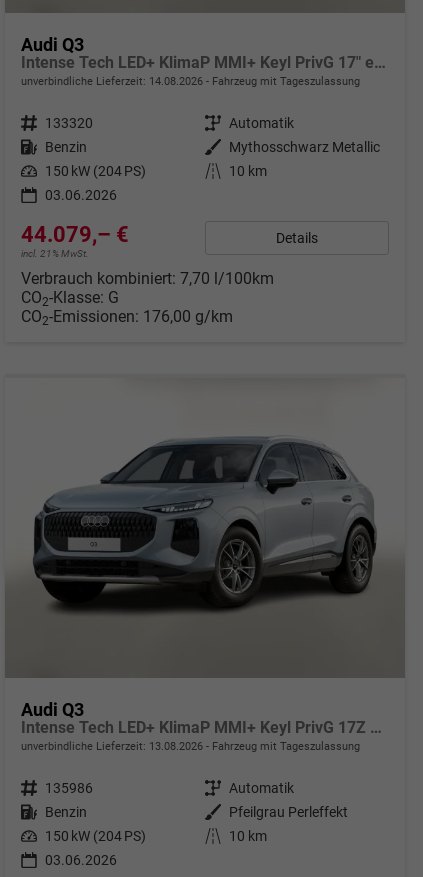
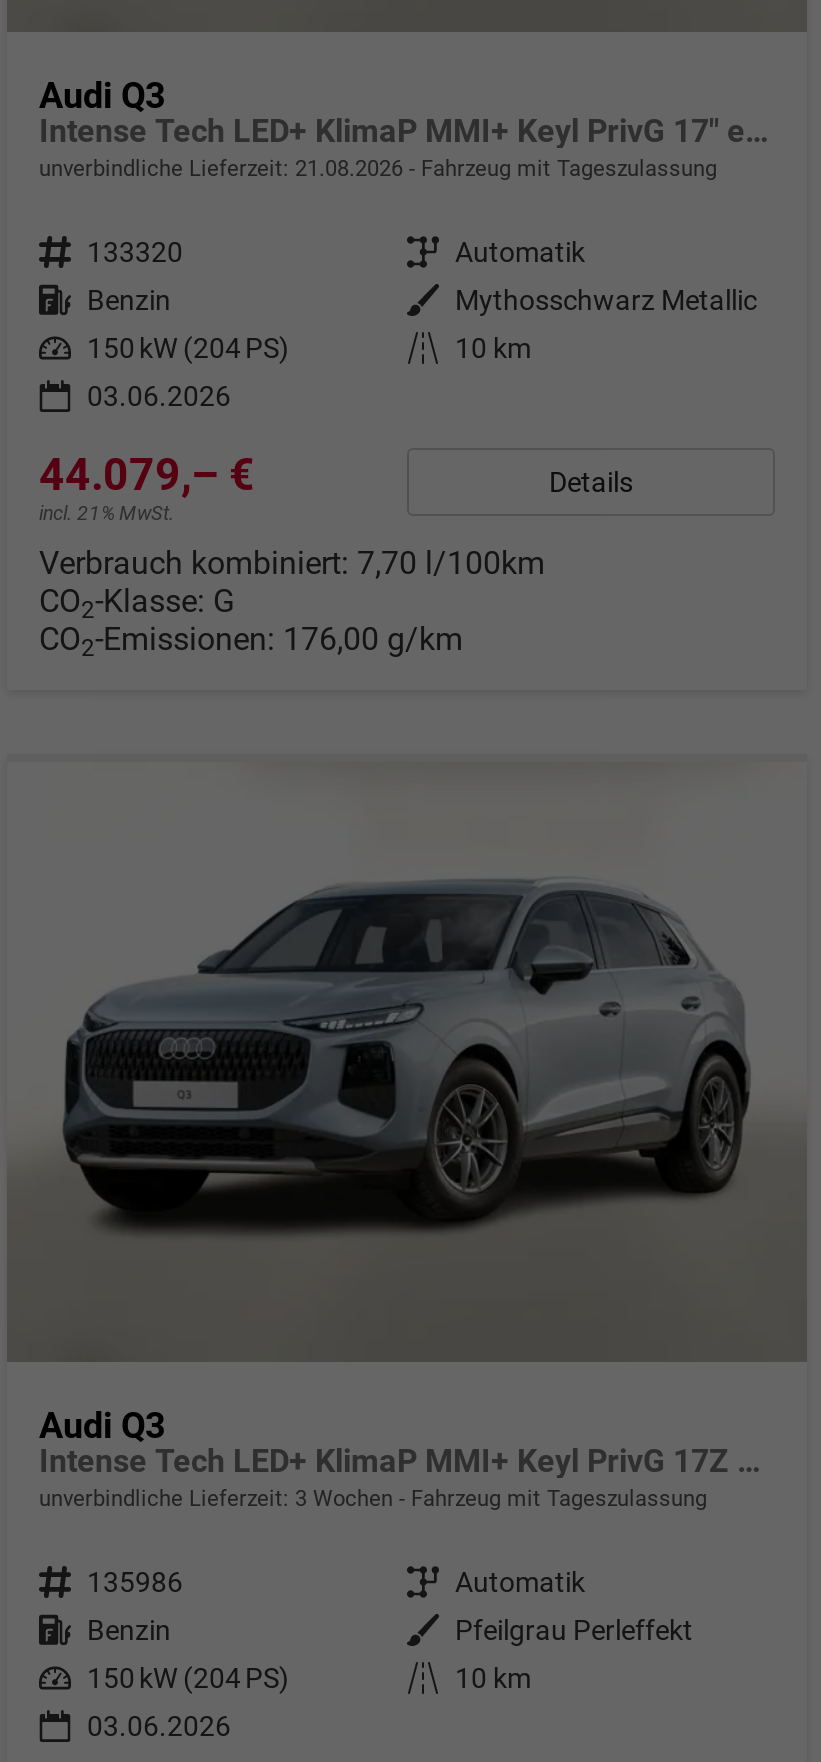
[21,75,360,88] unverbindliche Lieferzeit: 14.08.2026 Fahrzeug mit Tageszulassung -> [39,155,717,181] unverbindliche Lieferzeit: 21.08.2026 Fahrzeug mit Tageszulassung
[21,740,360,753] unverbindliche Lieferzeit: 13.08.2026 Fahrzeug mit Tageszulassung -> [39,1485,707,1511] unverbindliche Lieferzeit: 3 Wochen Fahrzeug mit Tageszulassung

